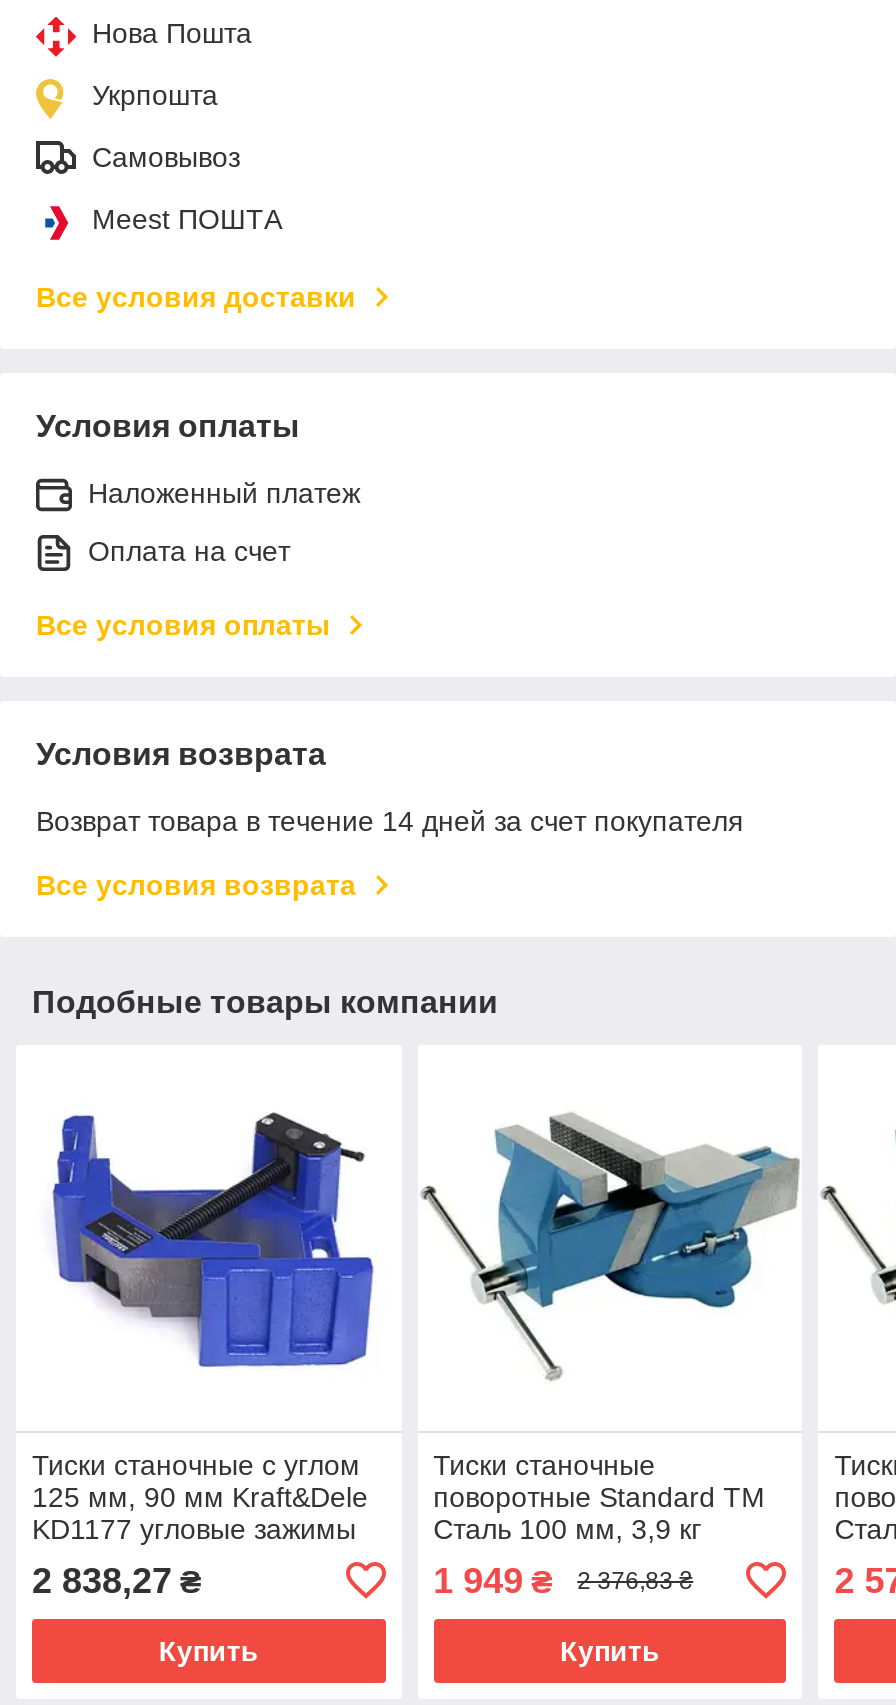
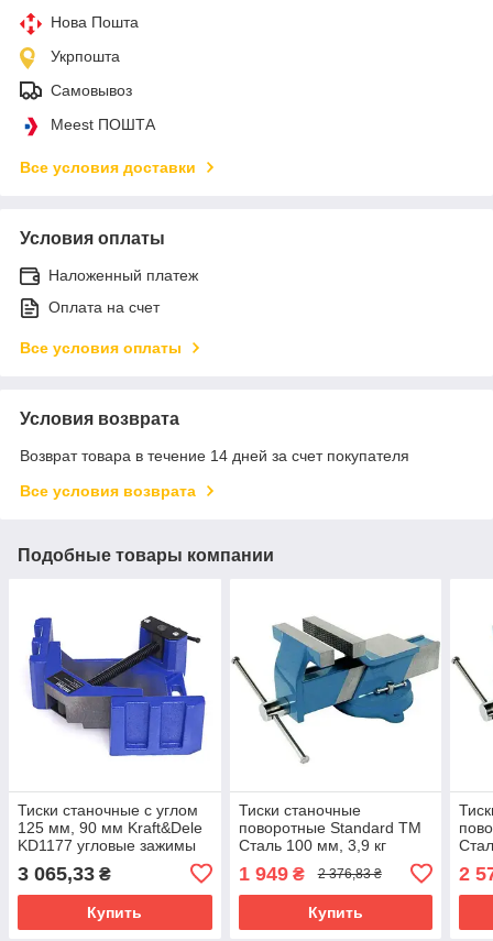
[32,1560,202,1600] 2 838,27 ₴ -> [18,862,111,884] 3 065,33 ₴

